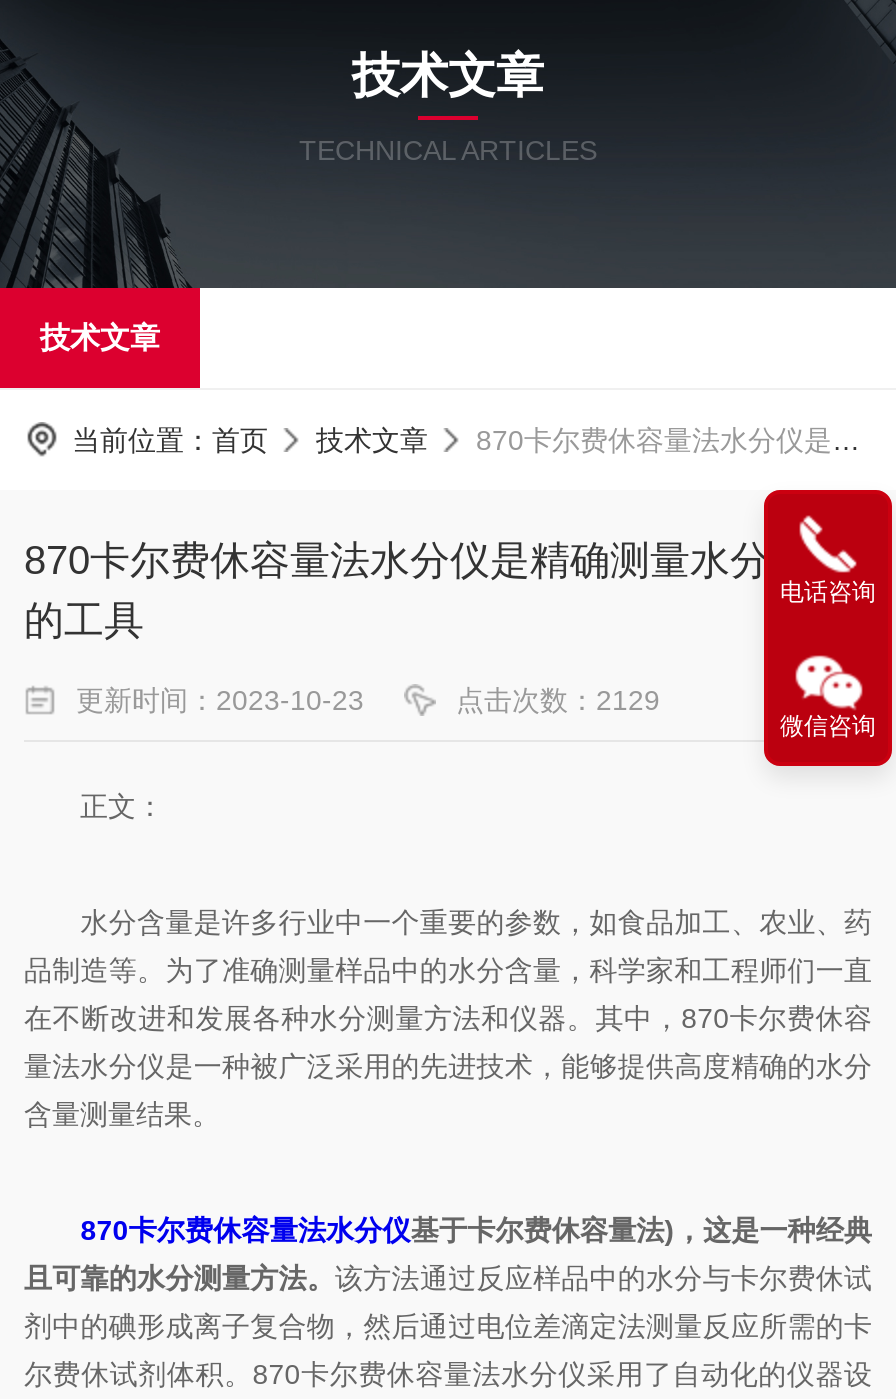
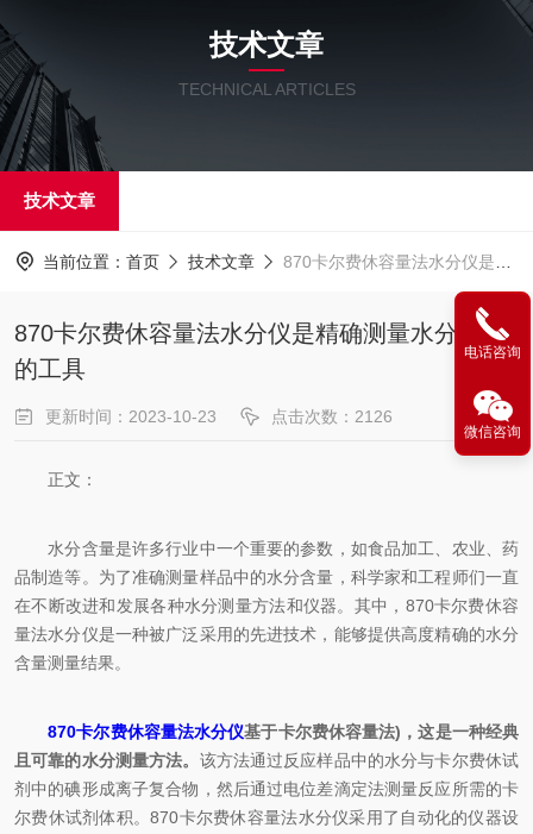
[456,684,660,716] 点击次数：2129 -> [271,407,393,426] 点击次数：2126

